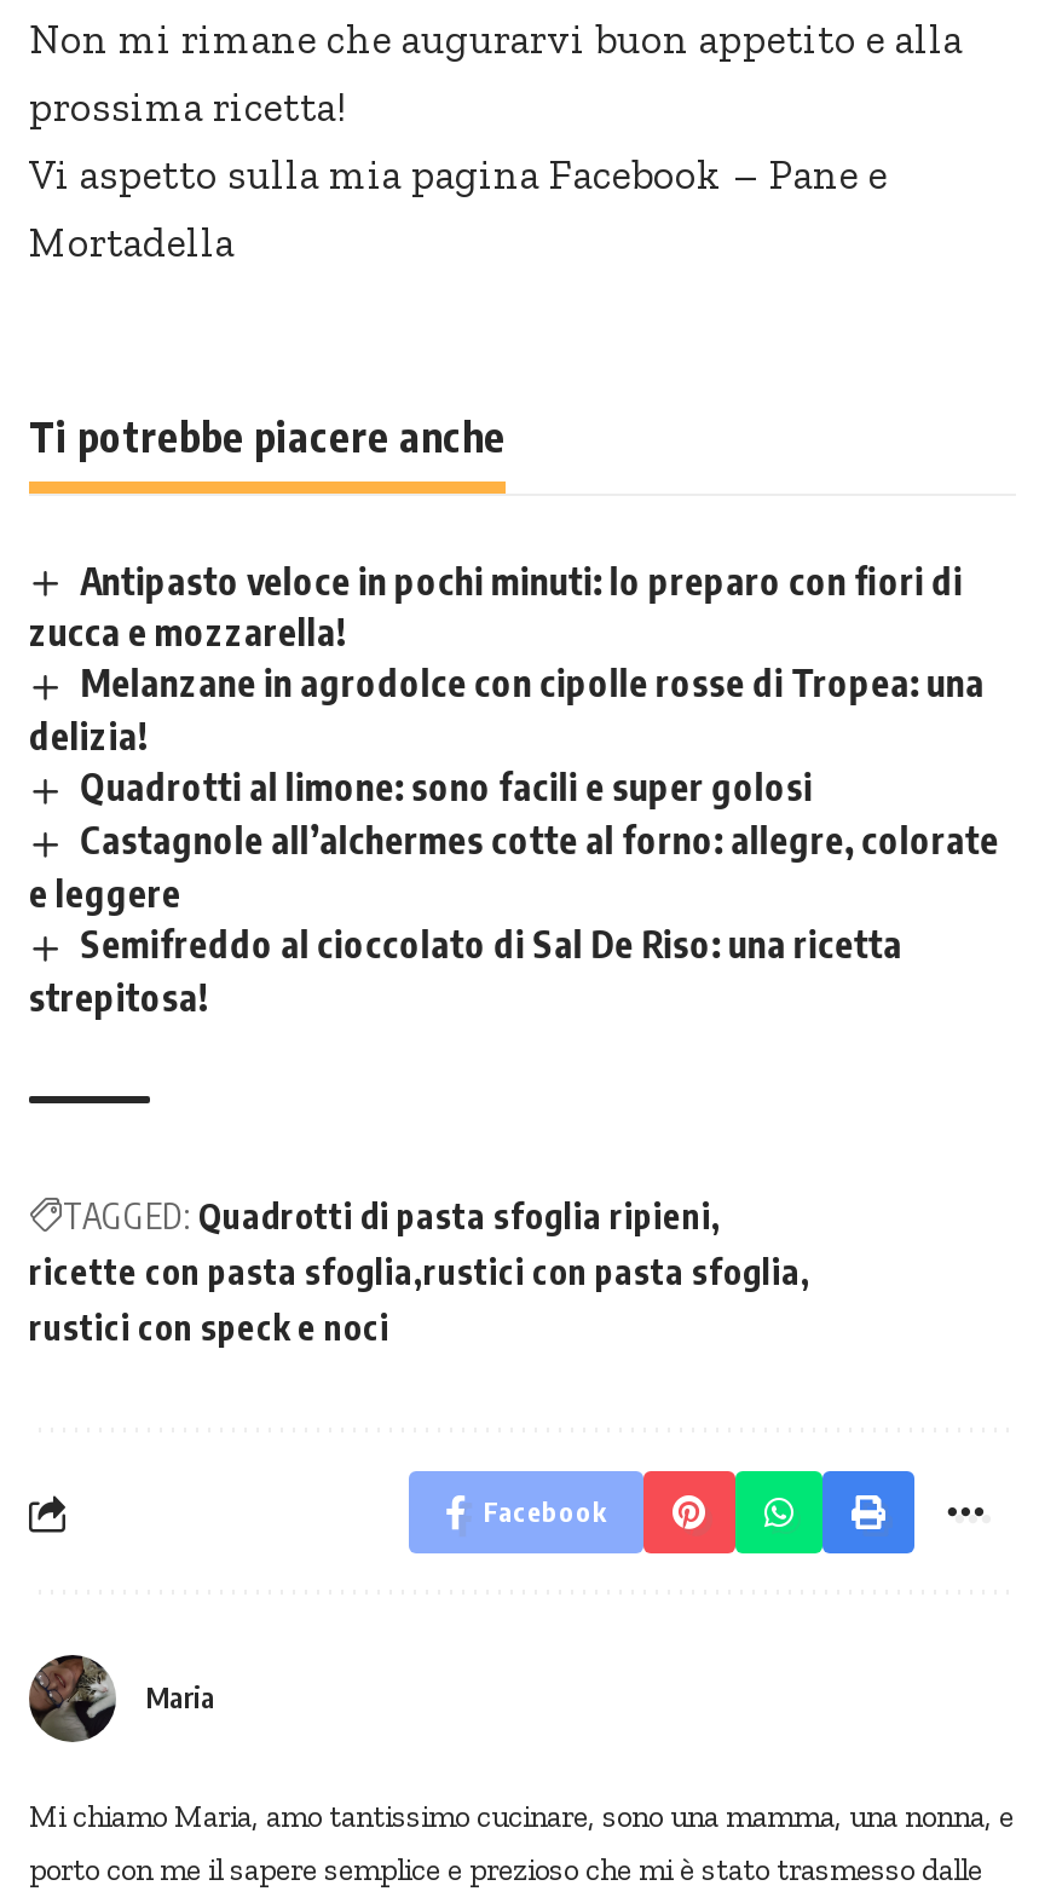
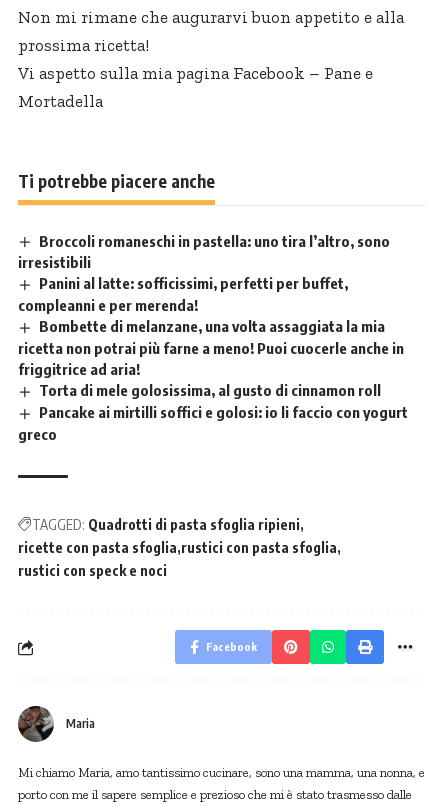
[29,558,999,1019] Antipasto veloce in pochi minuti: lo preparo con fiori di | zucca e mozzarella! | Melanzane in agrodolce con cipolle rosse di Tropea: una | delizia! | Quadrotti al limone: sono facili e super golosi | Castagnole all’alchermes cotte al forno: allegre, colorate | e leggere | Semifreddo al cioccolato di Sal De Riso: una ricetta | strepitosa! -> [18,232,408,443] Broccoli romaneschi in pastella: uno tira l’altro, sono | irresistibili | Panini al latte: sofficissimi, perfetti per buffet, | compleanni e per merenda! | Bombette di melanzane, una volta assaggiata la mia | ricetta non potrai più farne a meno! Puoi cuocerle anche in | friggitrice ad aria! | Torta di mele golosissima, al gusto di cinnamon roll | Pancake ai mirtilli soffici e golosi: io li faccio con yogurt | greco

